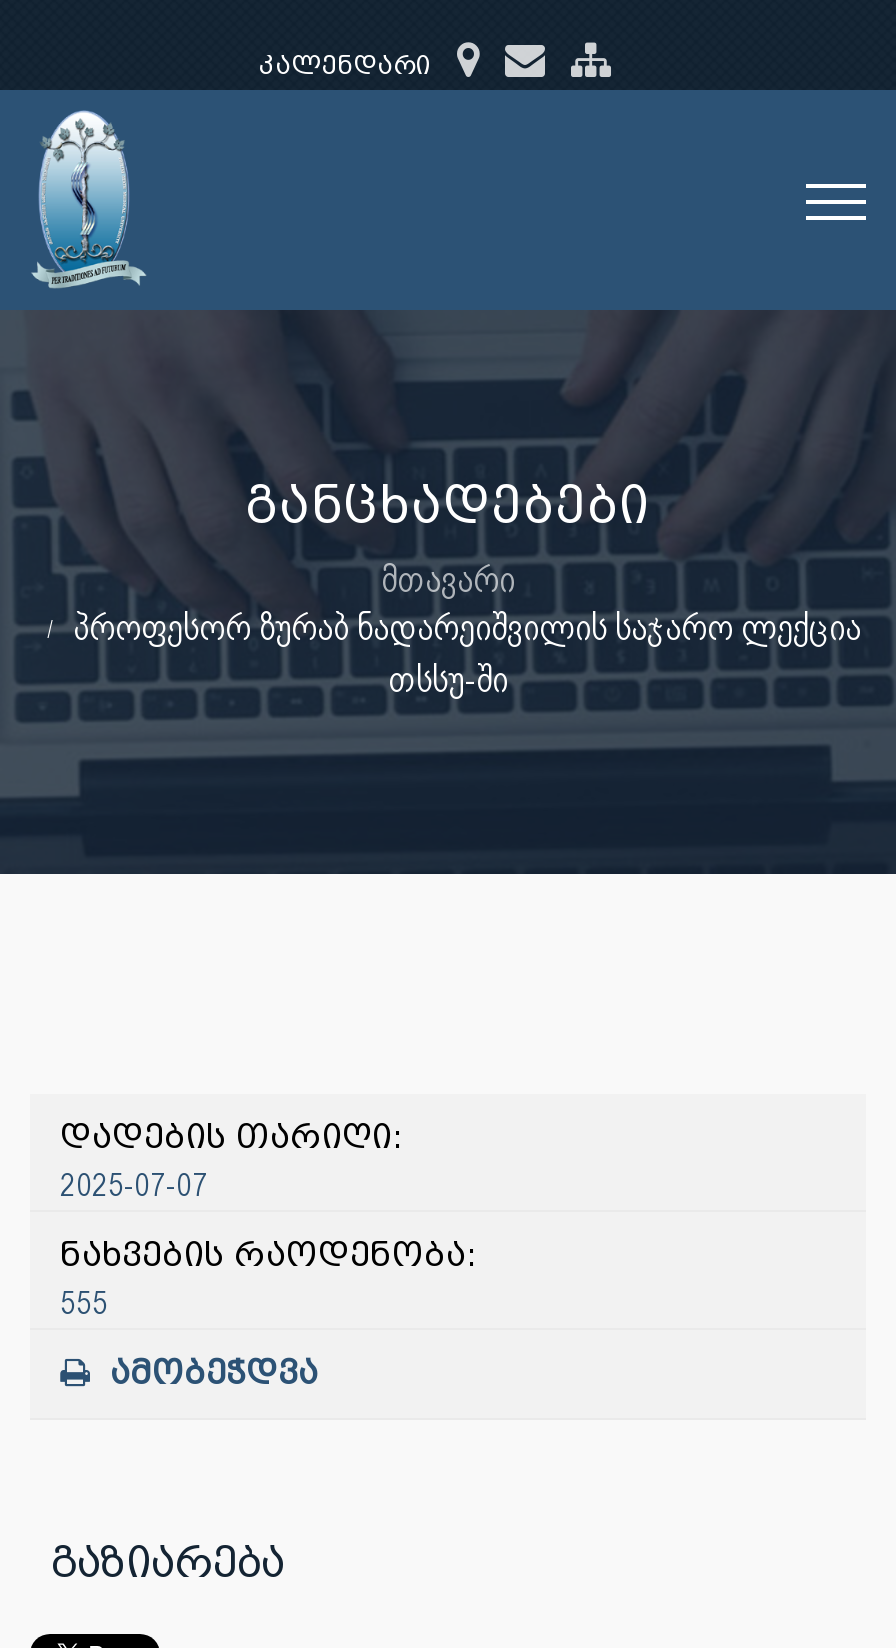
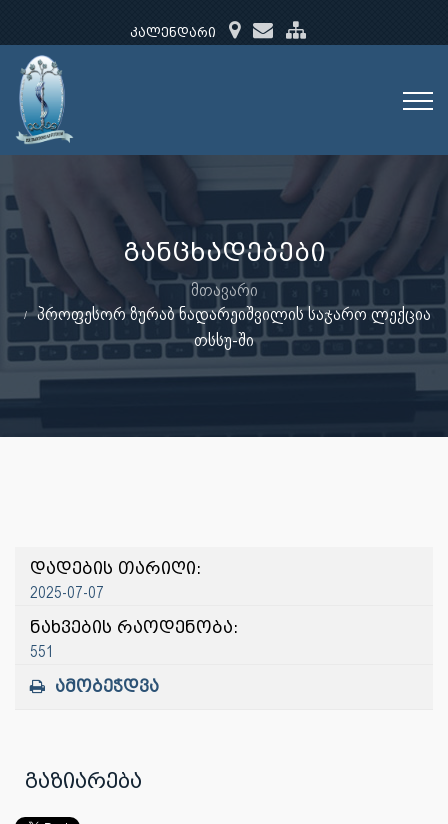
[60,1284,108,1322] 555 -> [30,642,54,661] 551

